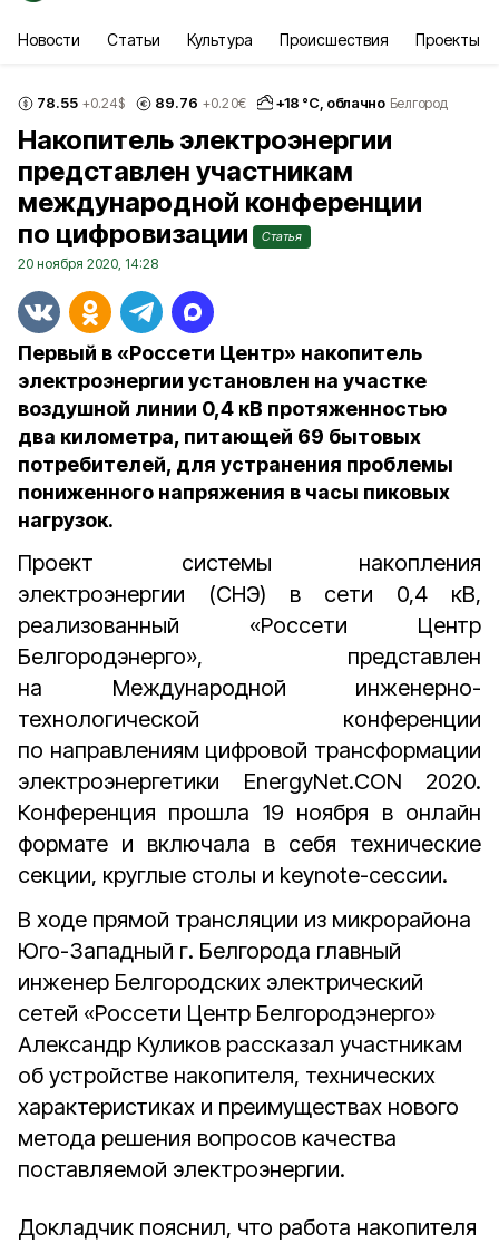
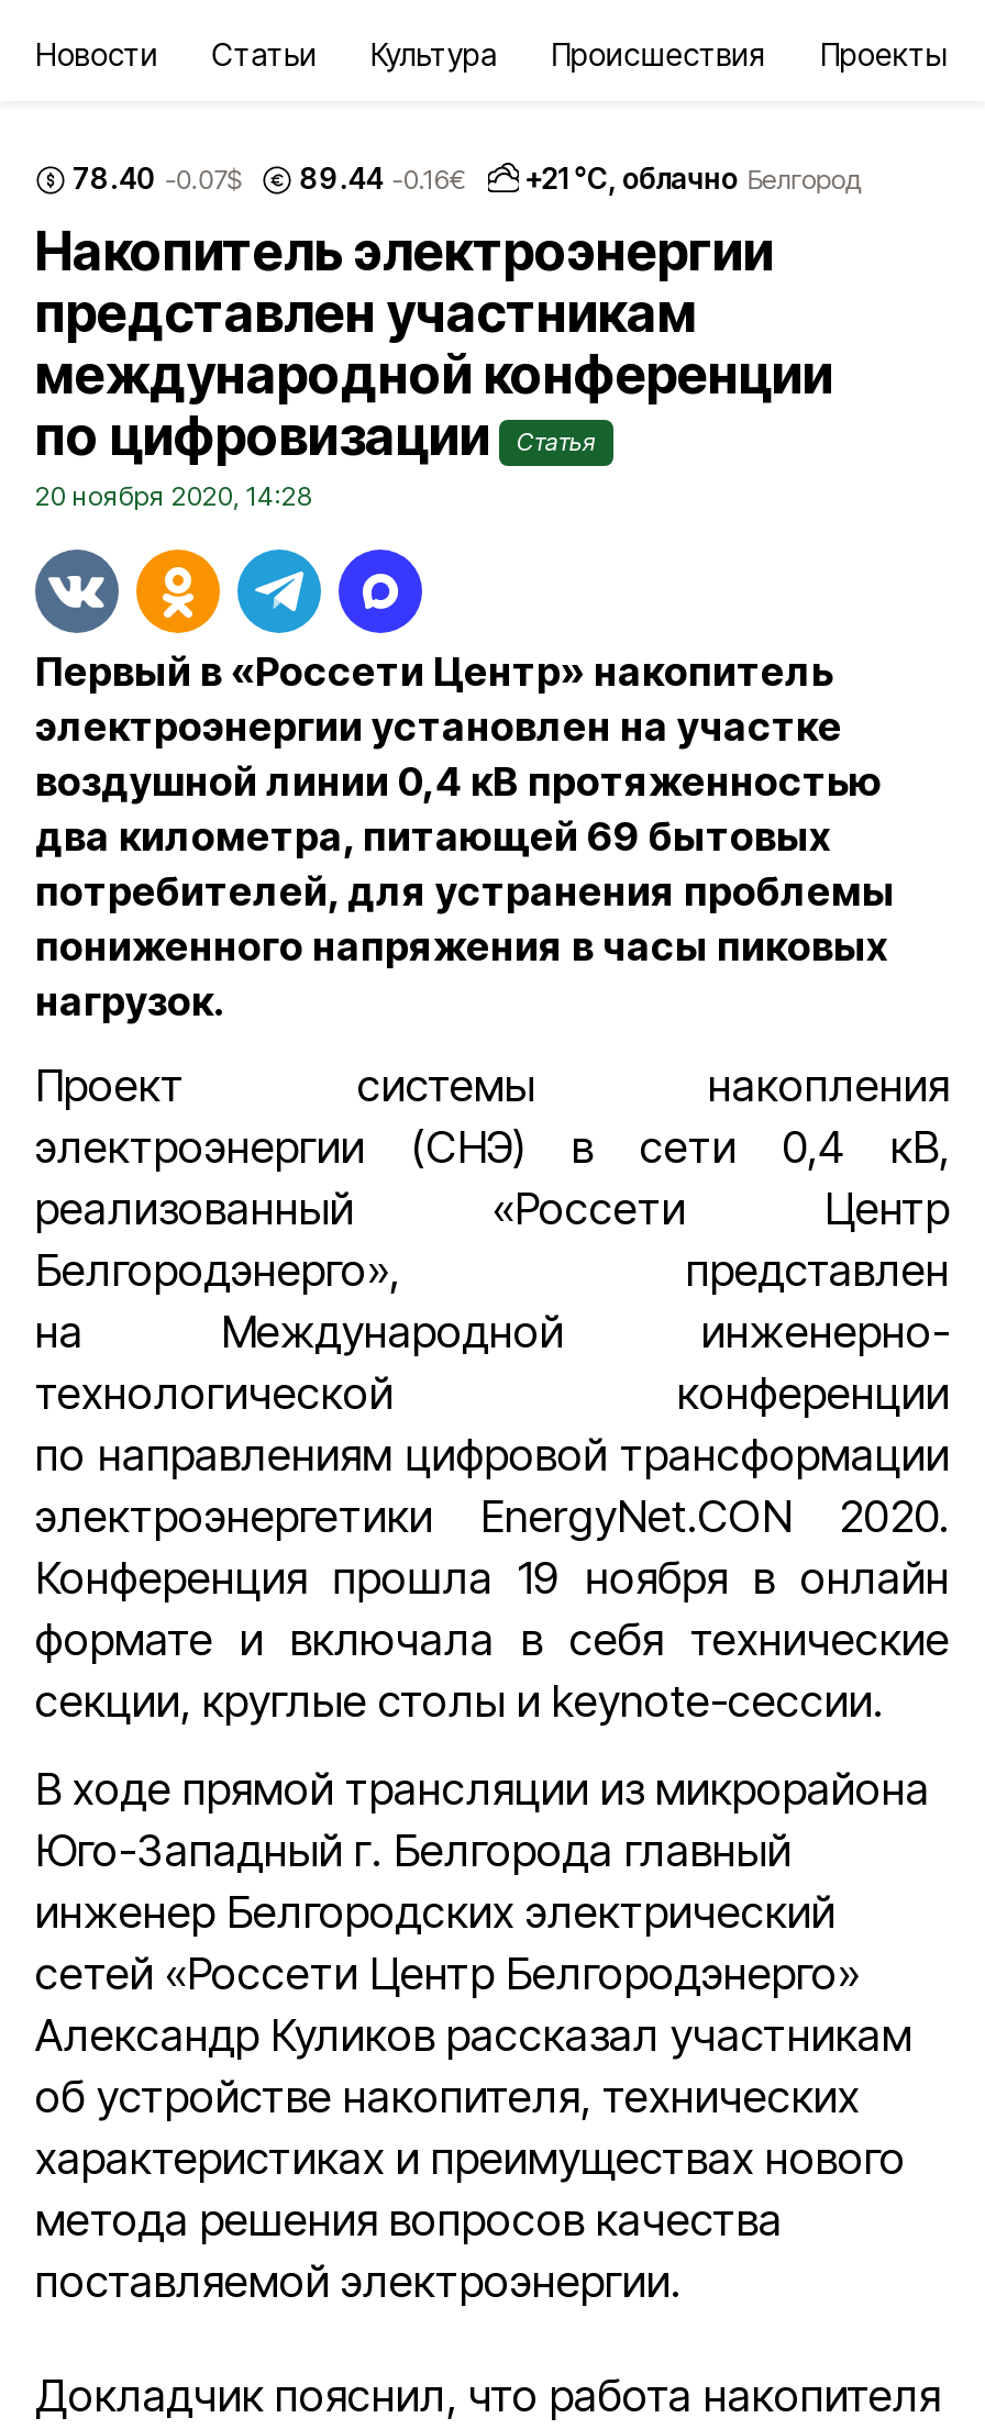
[37,93,125,111] 78.55 +0.24$ -> [73,159,240,195] 78.40 -0.07$
[155,93,246,111] 89.76 +0.20€ -> [300,159,465,195] 89.44 -0.16€
[276,94,447,111] +18 °С, облачно Белгород -> [525,160,860,196] +21 °С, облачно Белгород

